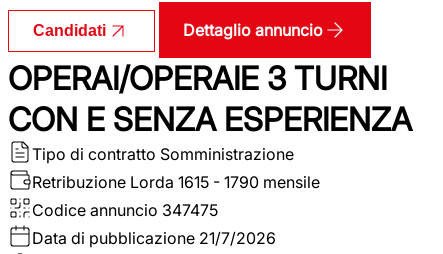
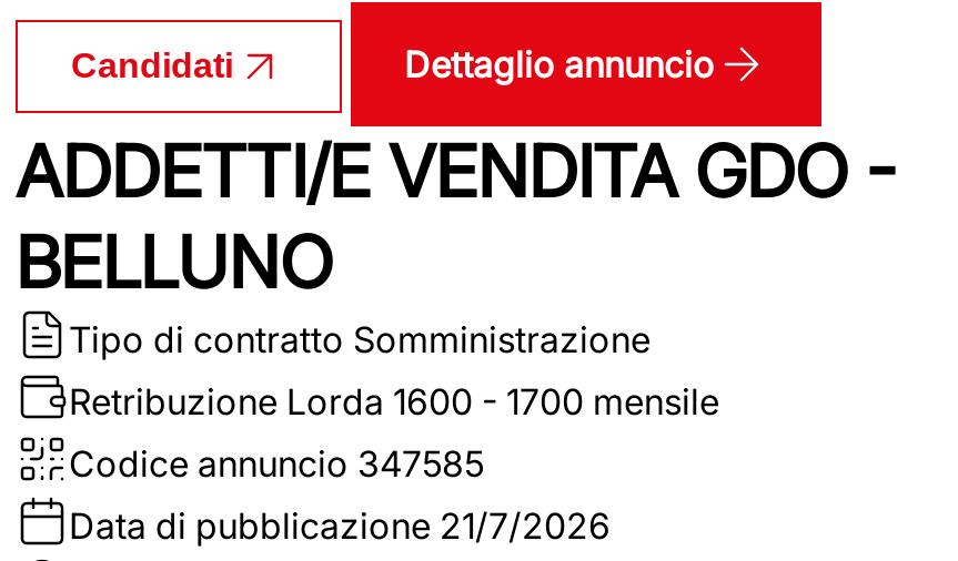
[8,59,412,139] OPERAI/OPERAIE 3 TURNI | CON E SENZA ESPERIENZA -> [16,128,897,305] ADDETTI/E VENDITA GDO - | BELLUNO
[32,172,320,192] Retribuzione Lorda 1615 - 1790 mensile -> [69,378,719,423] Retribuzione Lorda 1600 - 1700 mensile
[32,200,218,220] Codice annuncio 347475 -> [69,440,484,485] Codice annuncio 347585

